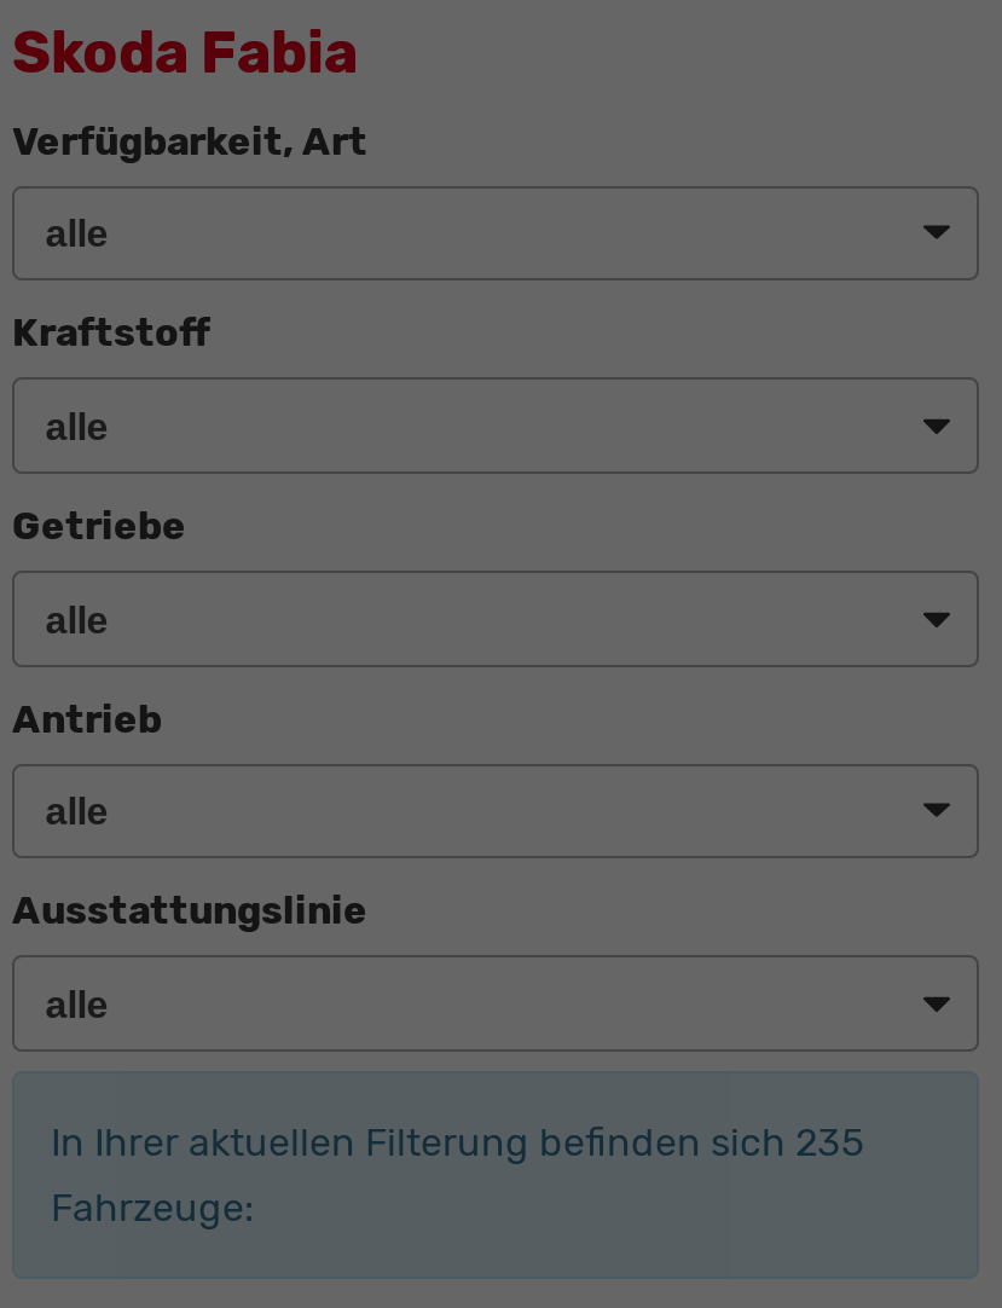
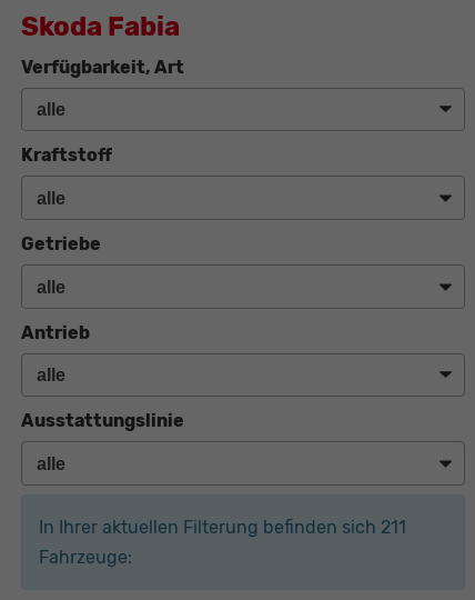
[51,1119,863,1165] In Ihrer aktuellen Filterung befinden sich 235 -> [39,517,406,538] In Ihrer aktuellen Filterung befinden sich 211

